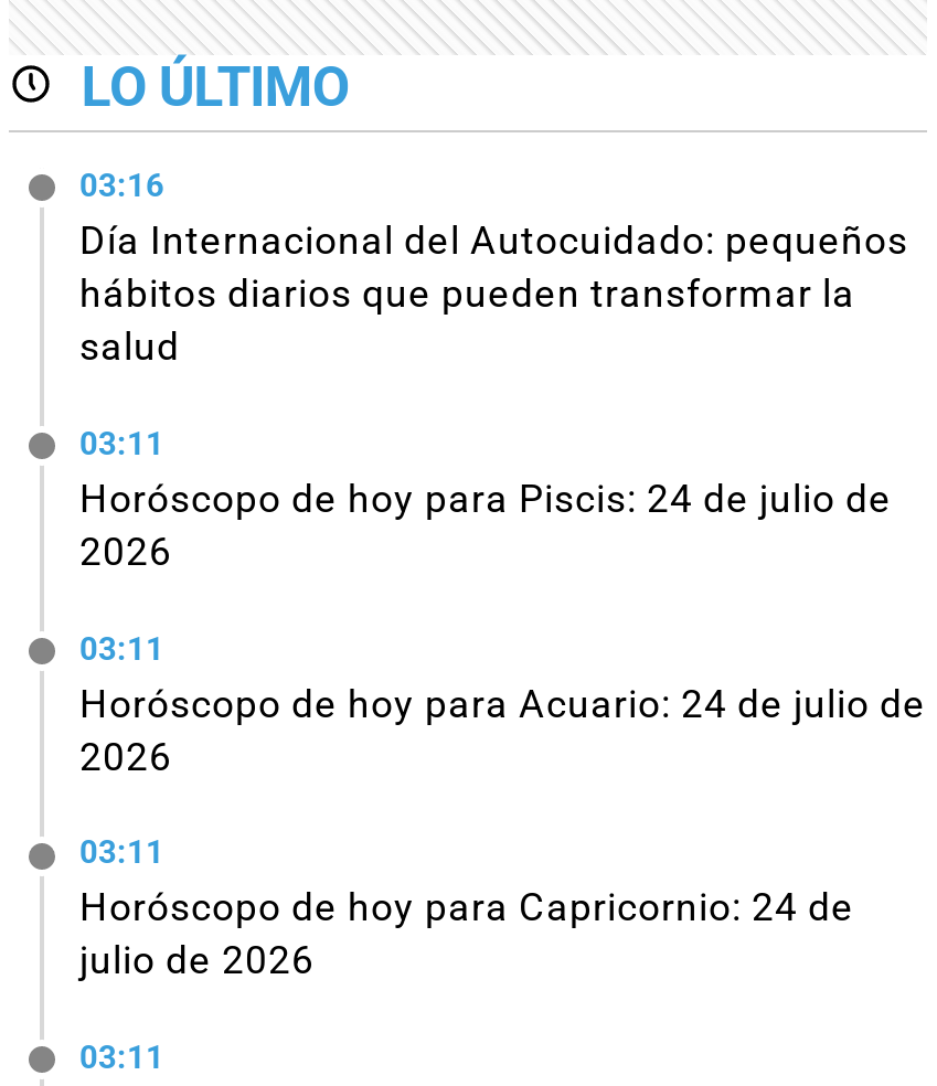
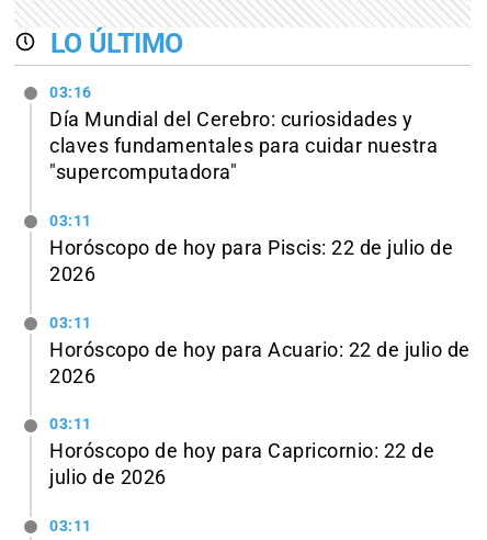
[79,219,908,369] Día Internacional del Autocuidado: pequeños | hábitos diarios que pueden transformar la | salud -> [49,109,438,183] Día Mundial del Cerebro: curiosidades y | claves fundamentales para cuidar nuestra | "supercomputadora"
[79,476,892,520] Horóscopo de hoy para Piscis: 24 de julio de -> [49,237,453,259] Horóscopo de hoy para Piscis: 22 de julio de
[79,681,926,725] Horóscopo de hoy para Acuario: 24 de julio de -> [49,339,470,361] Horóscopo de hoy para Acuario: 22 de julio de
[79,886,854,930] Horóscopo de hoy para Capricornio: 24 de -> [49,441,434,463] Horóscopo de hoy para Capricornio: 22 de

